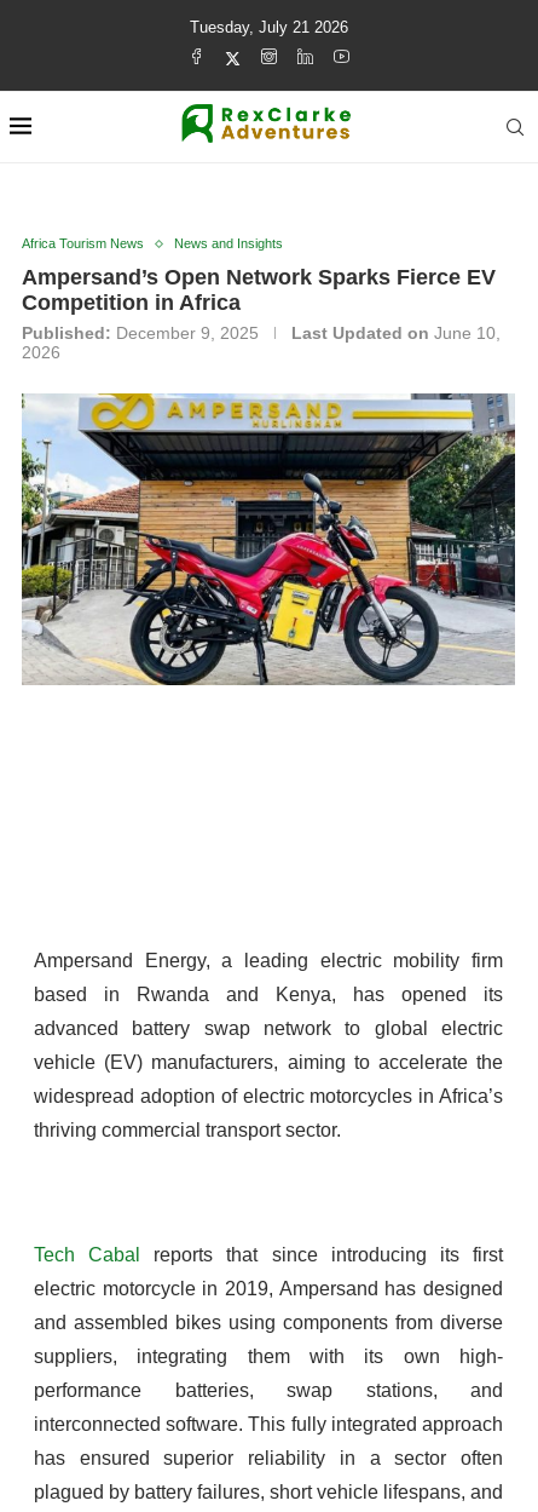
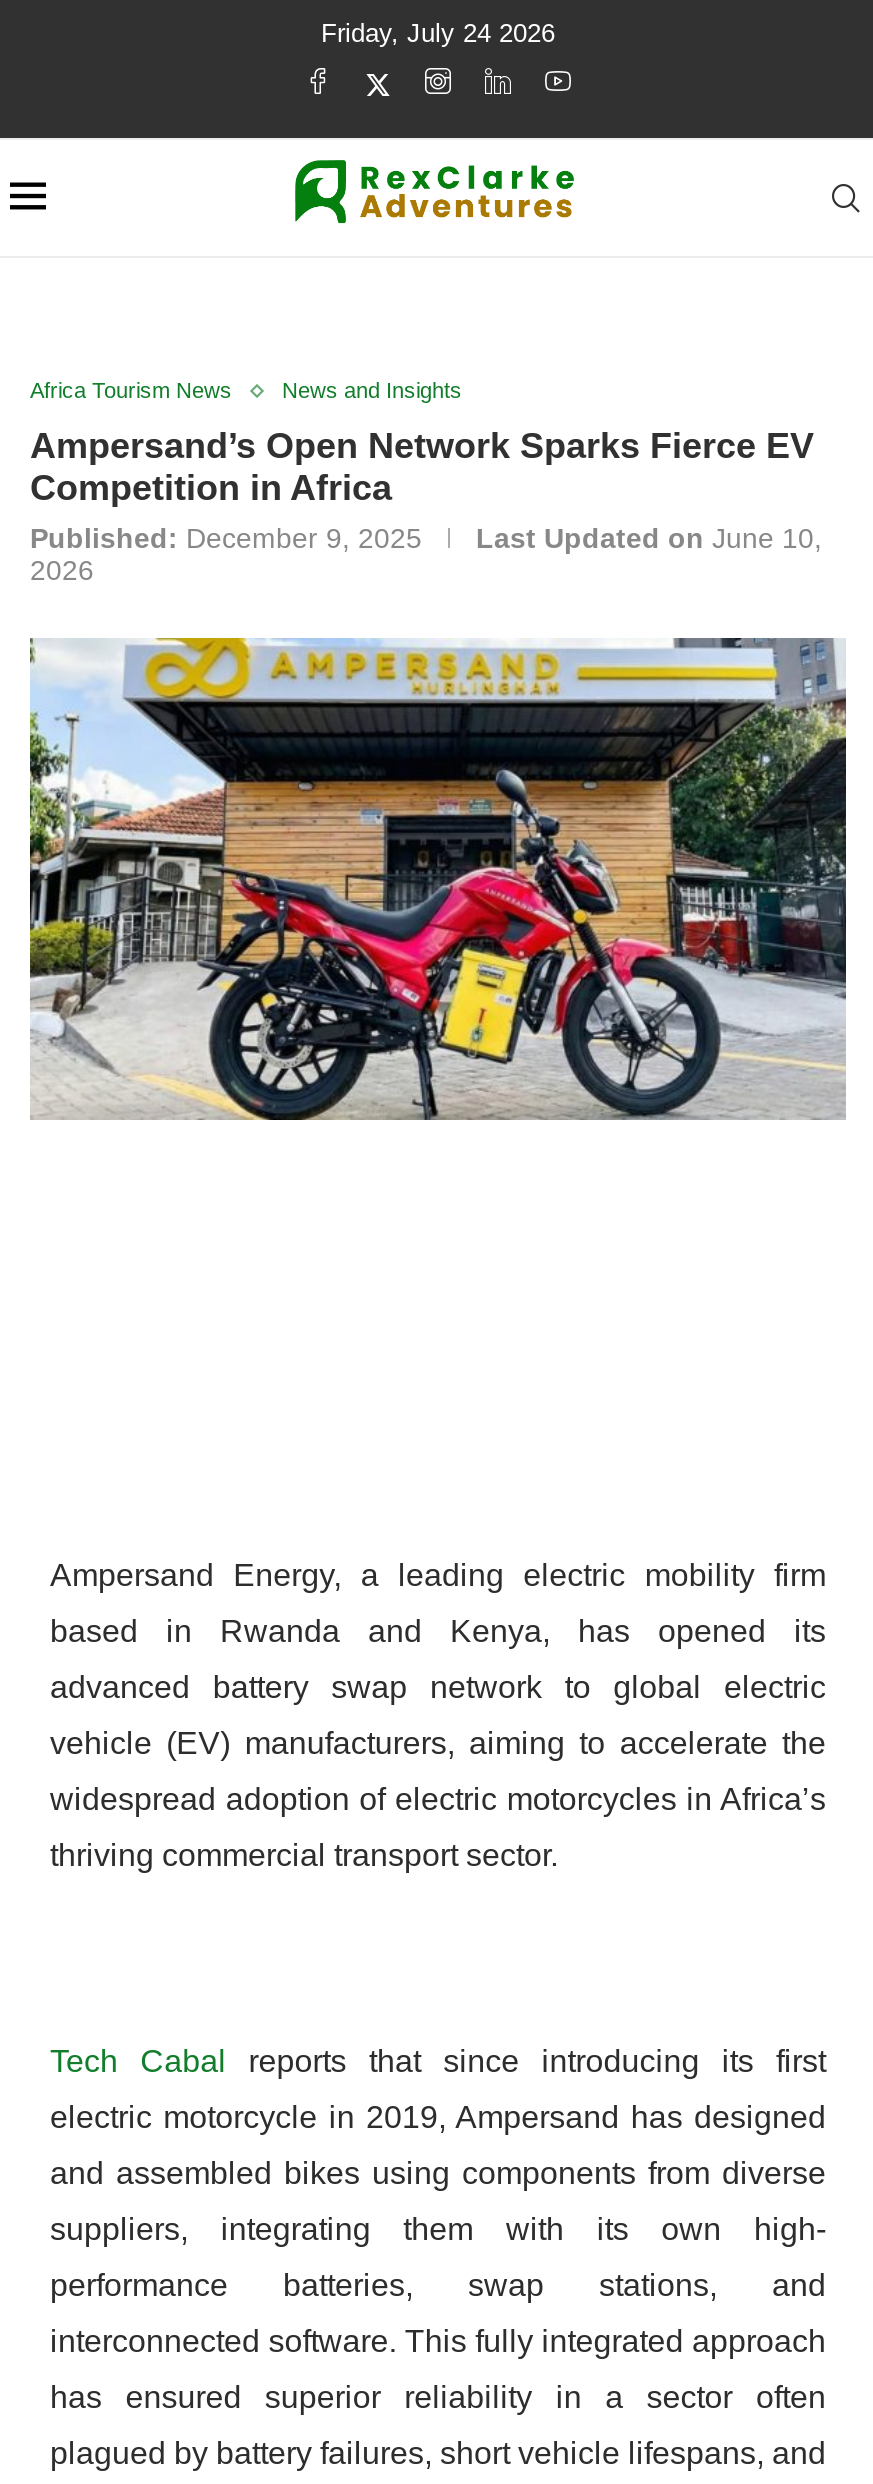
[189,18,348,36] Tuesday, July 21 2026 -> [321,18,555,48] Friday, July 24 2026

